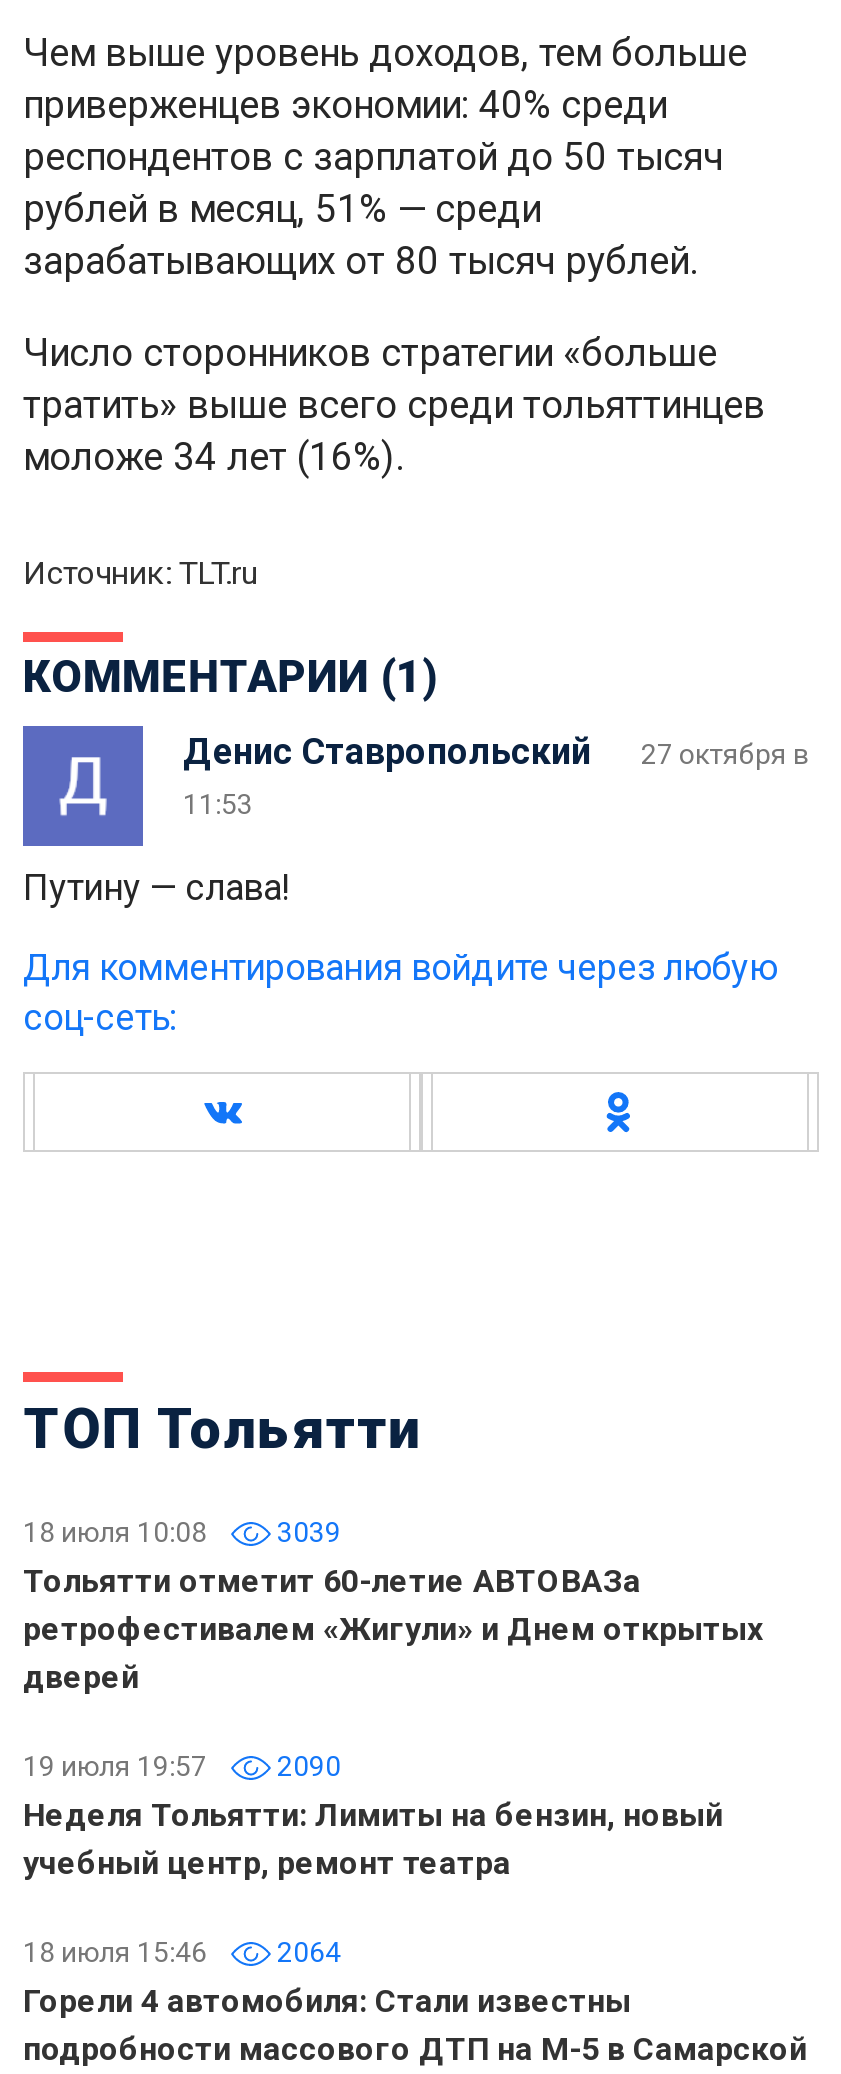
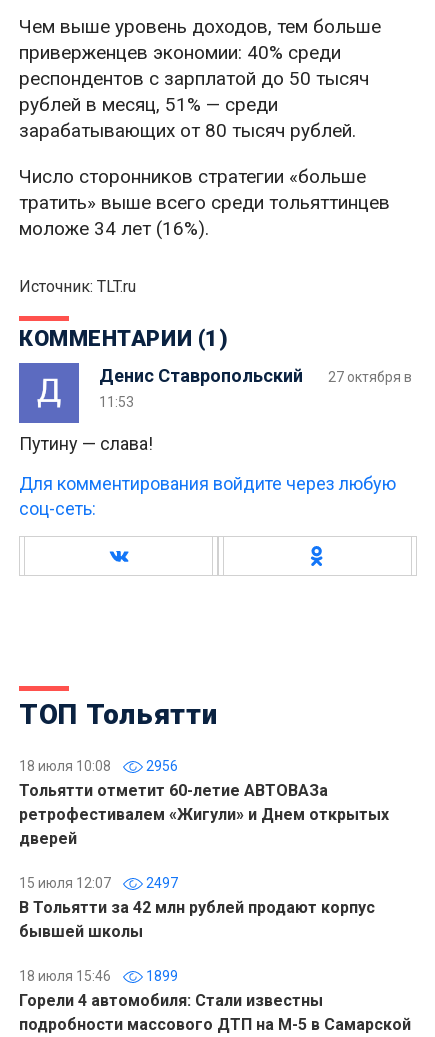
[23,1516,341,1548] 18 июля 10:08 3039 -> [19,758,178,774] 18 июля 10:08 2956
[23,1750,723,1882] 19 июля 19:57 | 2090 | Неделя Тольятти: Лимиты на бензин, новый | учебный центр, ремонт театра -> [19,875,375,941] 15 июля 12:07 | 2497 | В Тольятти за 42 млн рублей продают корпус | бывшей школы
[23,1936,341,1968] 18 июля 15:46 2064 -> [19,968,178,984] 18 июля 15:46 1899

